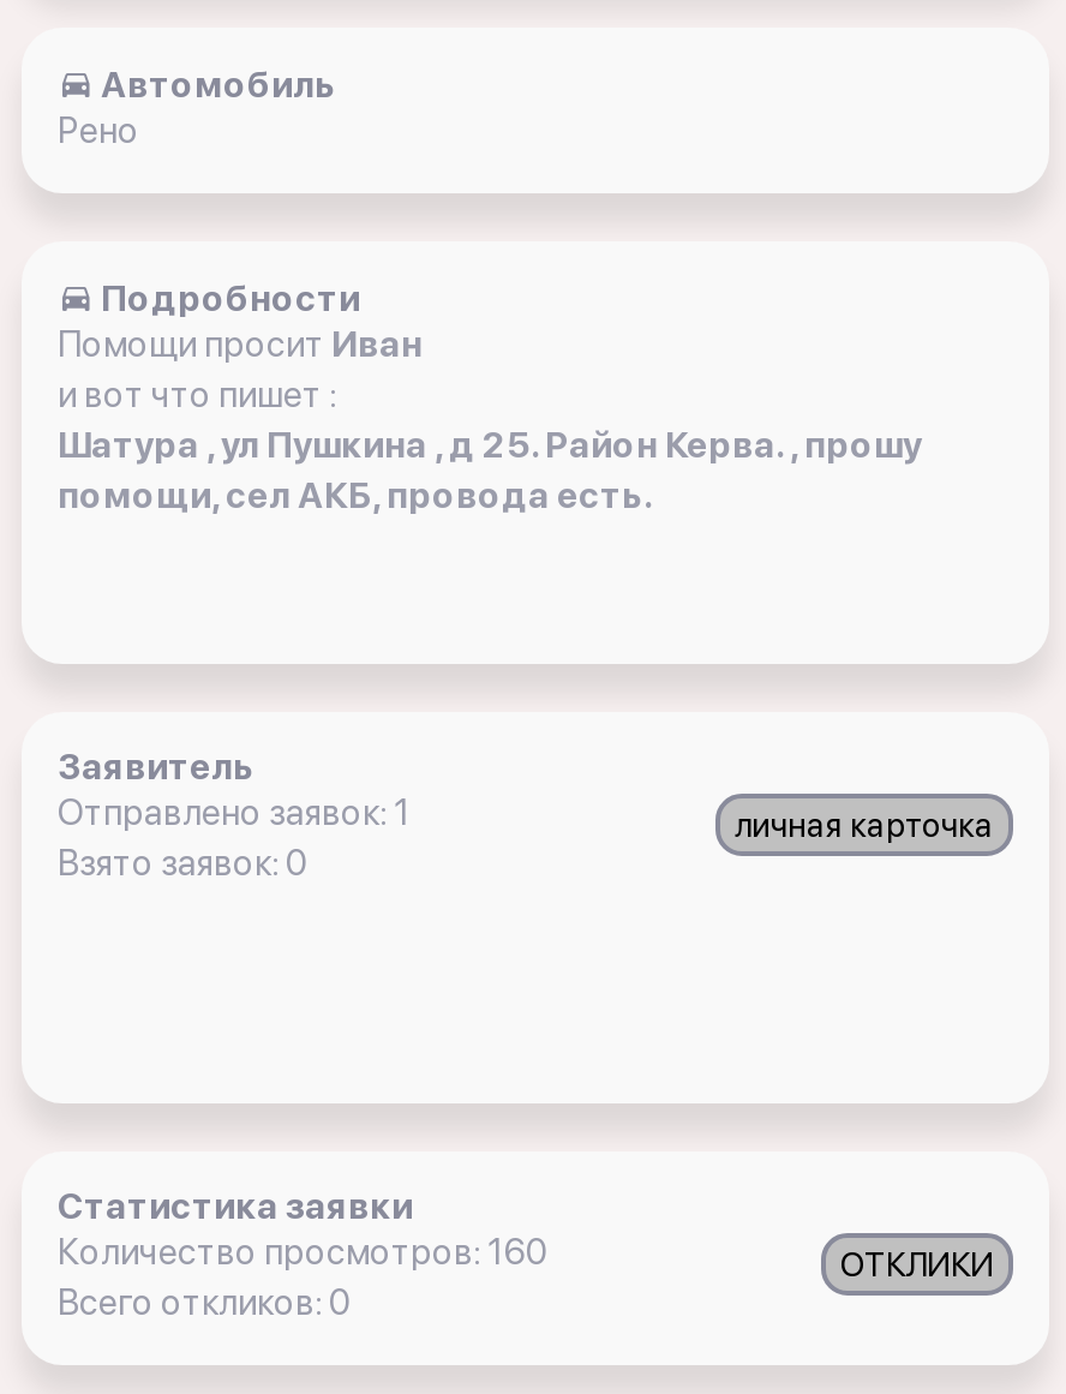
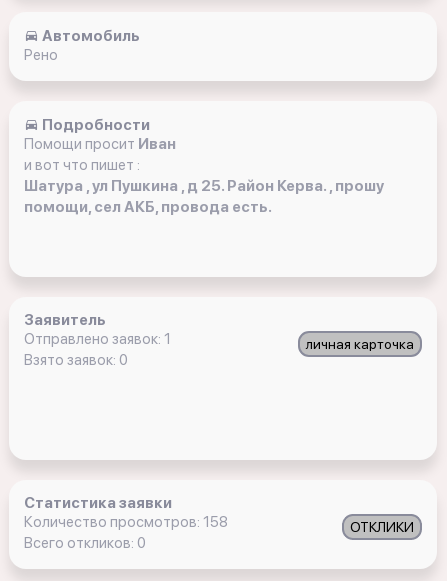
[58,1231,547,1274] Количество просмотров: 160 -> [24,513,228,531] Количество просмотров: 158

